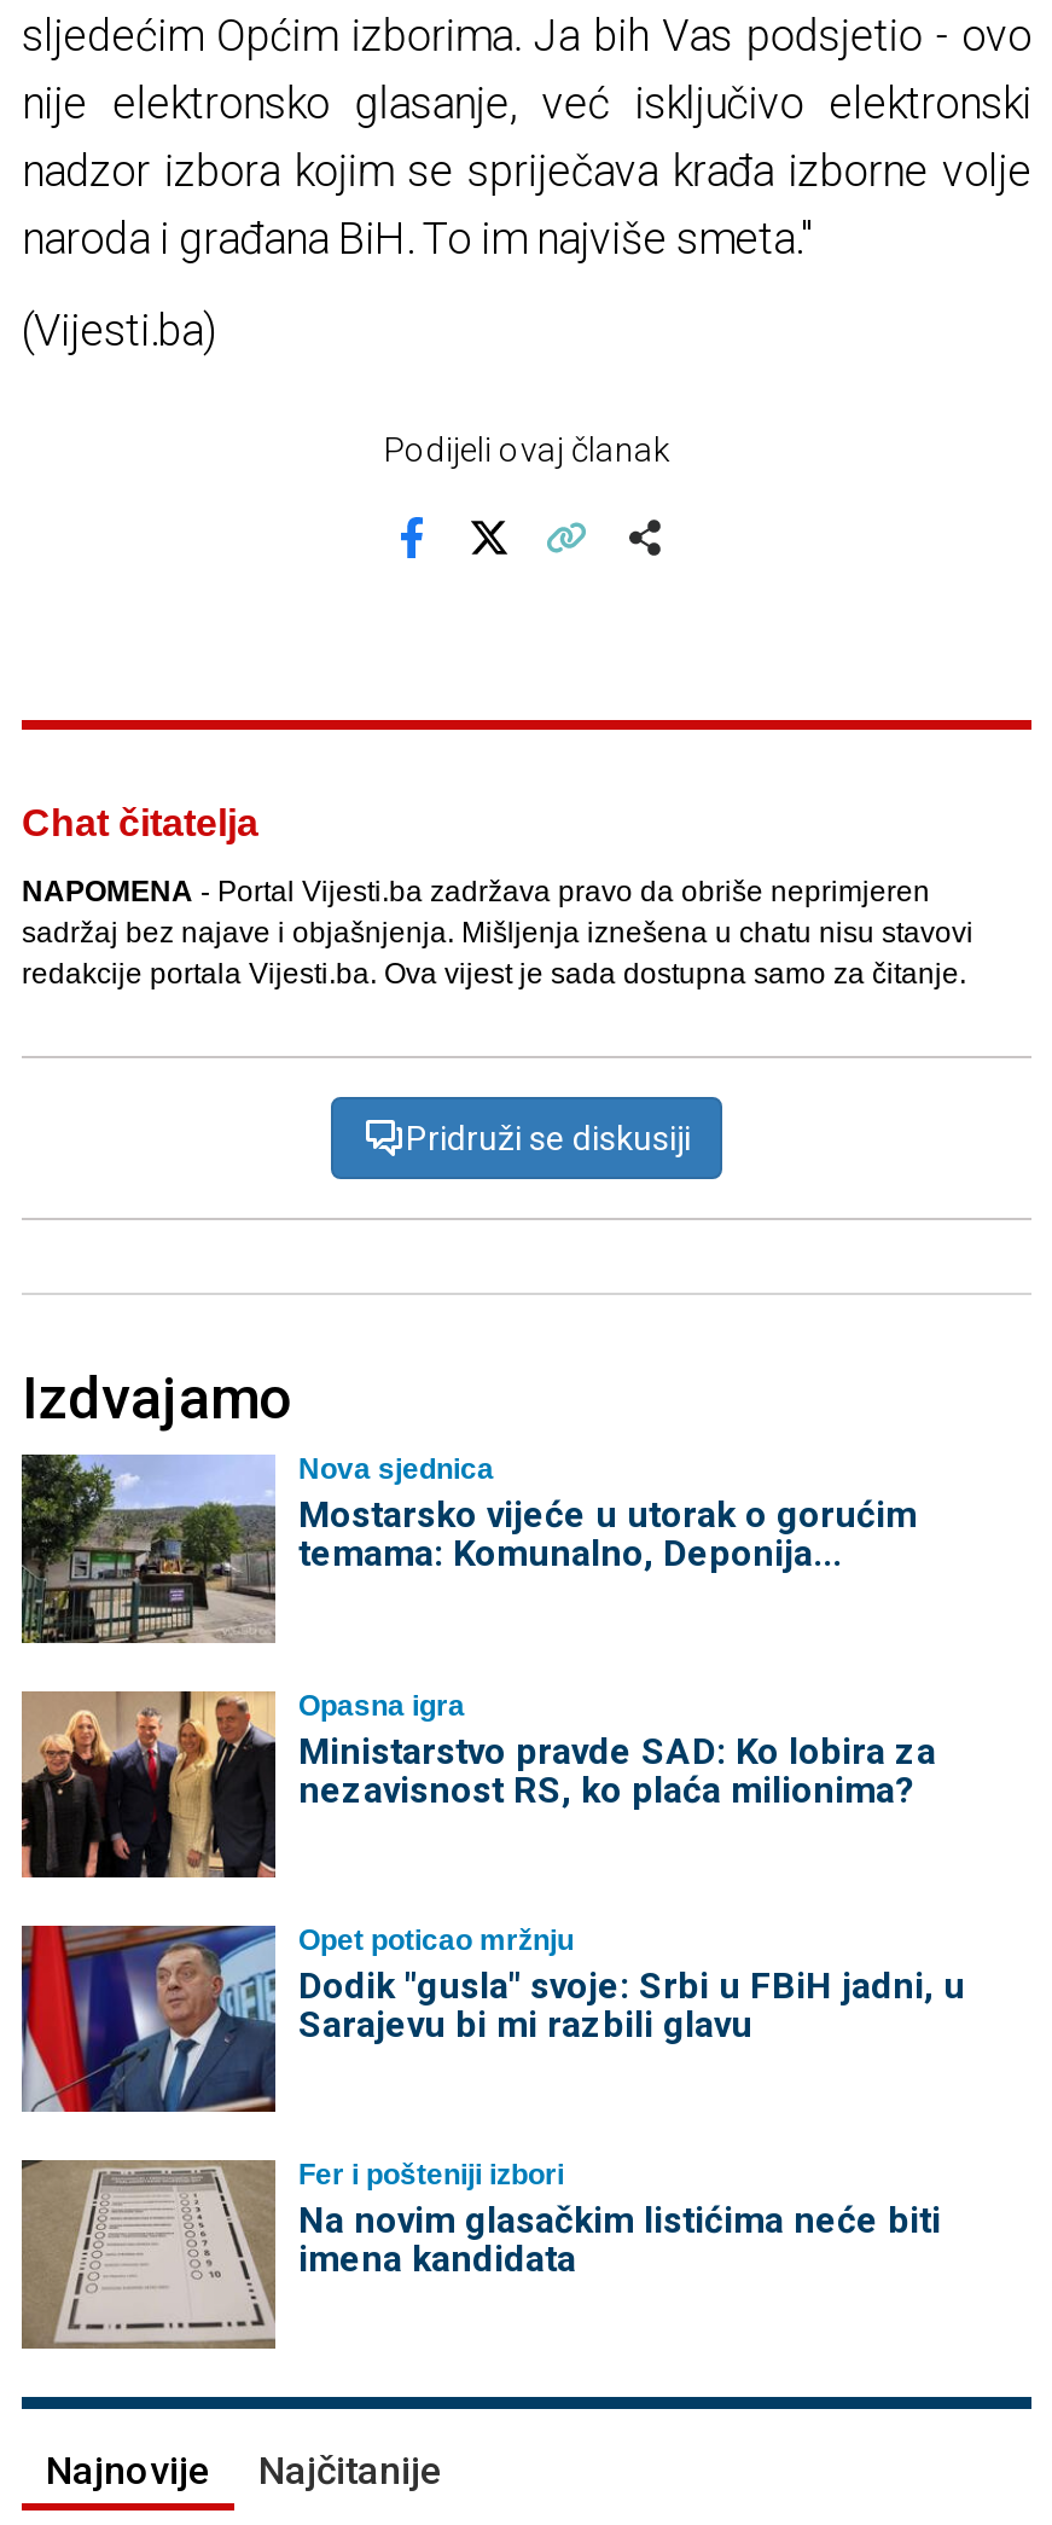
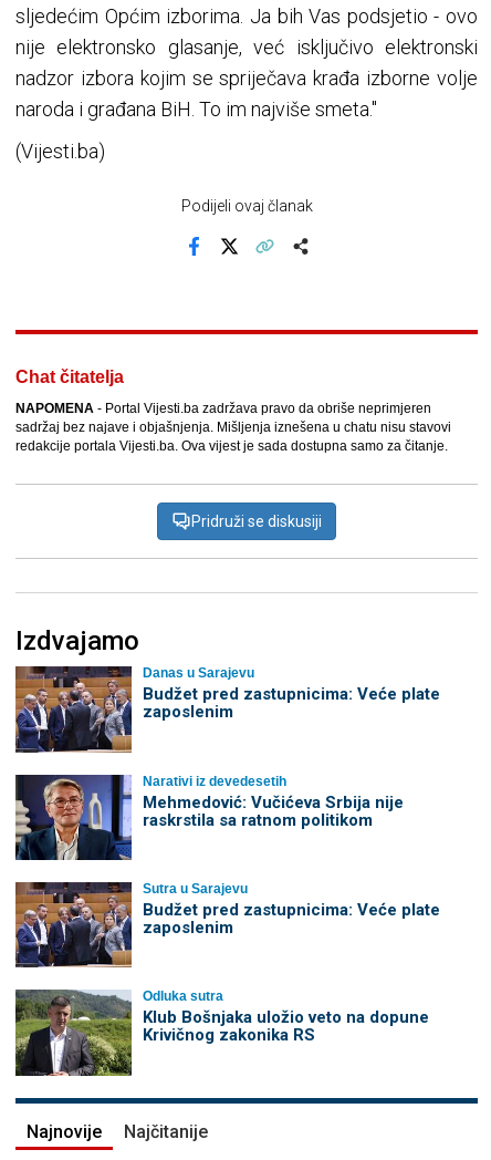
[19,1452,917,1645] [image] | Nova sjednica | Mostarsko vijeće u utorak o gorućim | temama: Komunalno, Deponija... -> [14,665,440,753] [image] | Danas u Sarajevu | Budžet pred zastupnicima: Veće plate | zaposlenim
[19,1688,936,1880] [image] | Opasna igra | Ministarstvo pravde SAD: Ko lobira za | nezavisnost RS, ko plaća milionima? -> [14,773,403,861] [image] | Narativi iz devedesetih | Mehmedović: Vučićeva Srbija nije | raskrstila sa ratnom politikom
[19,1923,965,2114] [image] | Opet poticao mržnju | Dodik "gusla" svoje: Srbi u FBiH jadni, u | Sarajevu bi mi razbili glavu -> [14,881,440,969] [image] | Sutra u Sarajevu | Budžet pred zastupnicima: Veće plate | zaposlenim
[19,2158,941,2351] [image] | Fer i pošteniji izbori | Na novim glasačkim listićima neće biti | imena kandidata -> [14,989,429,1077] [image] | Odluka sutra | Klub Bošnjaka uložio veto na dopune | Krivičnog zakonika RS

